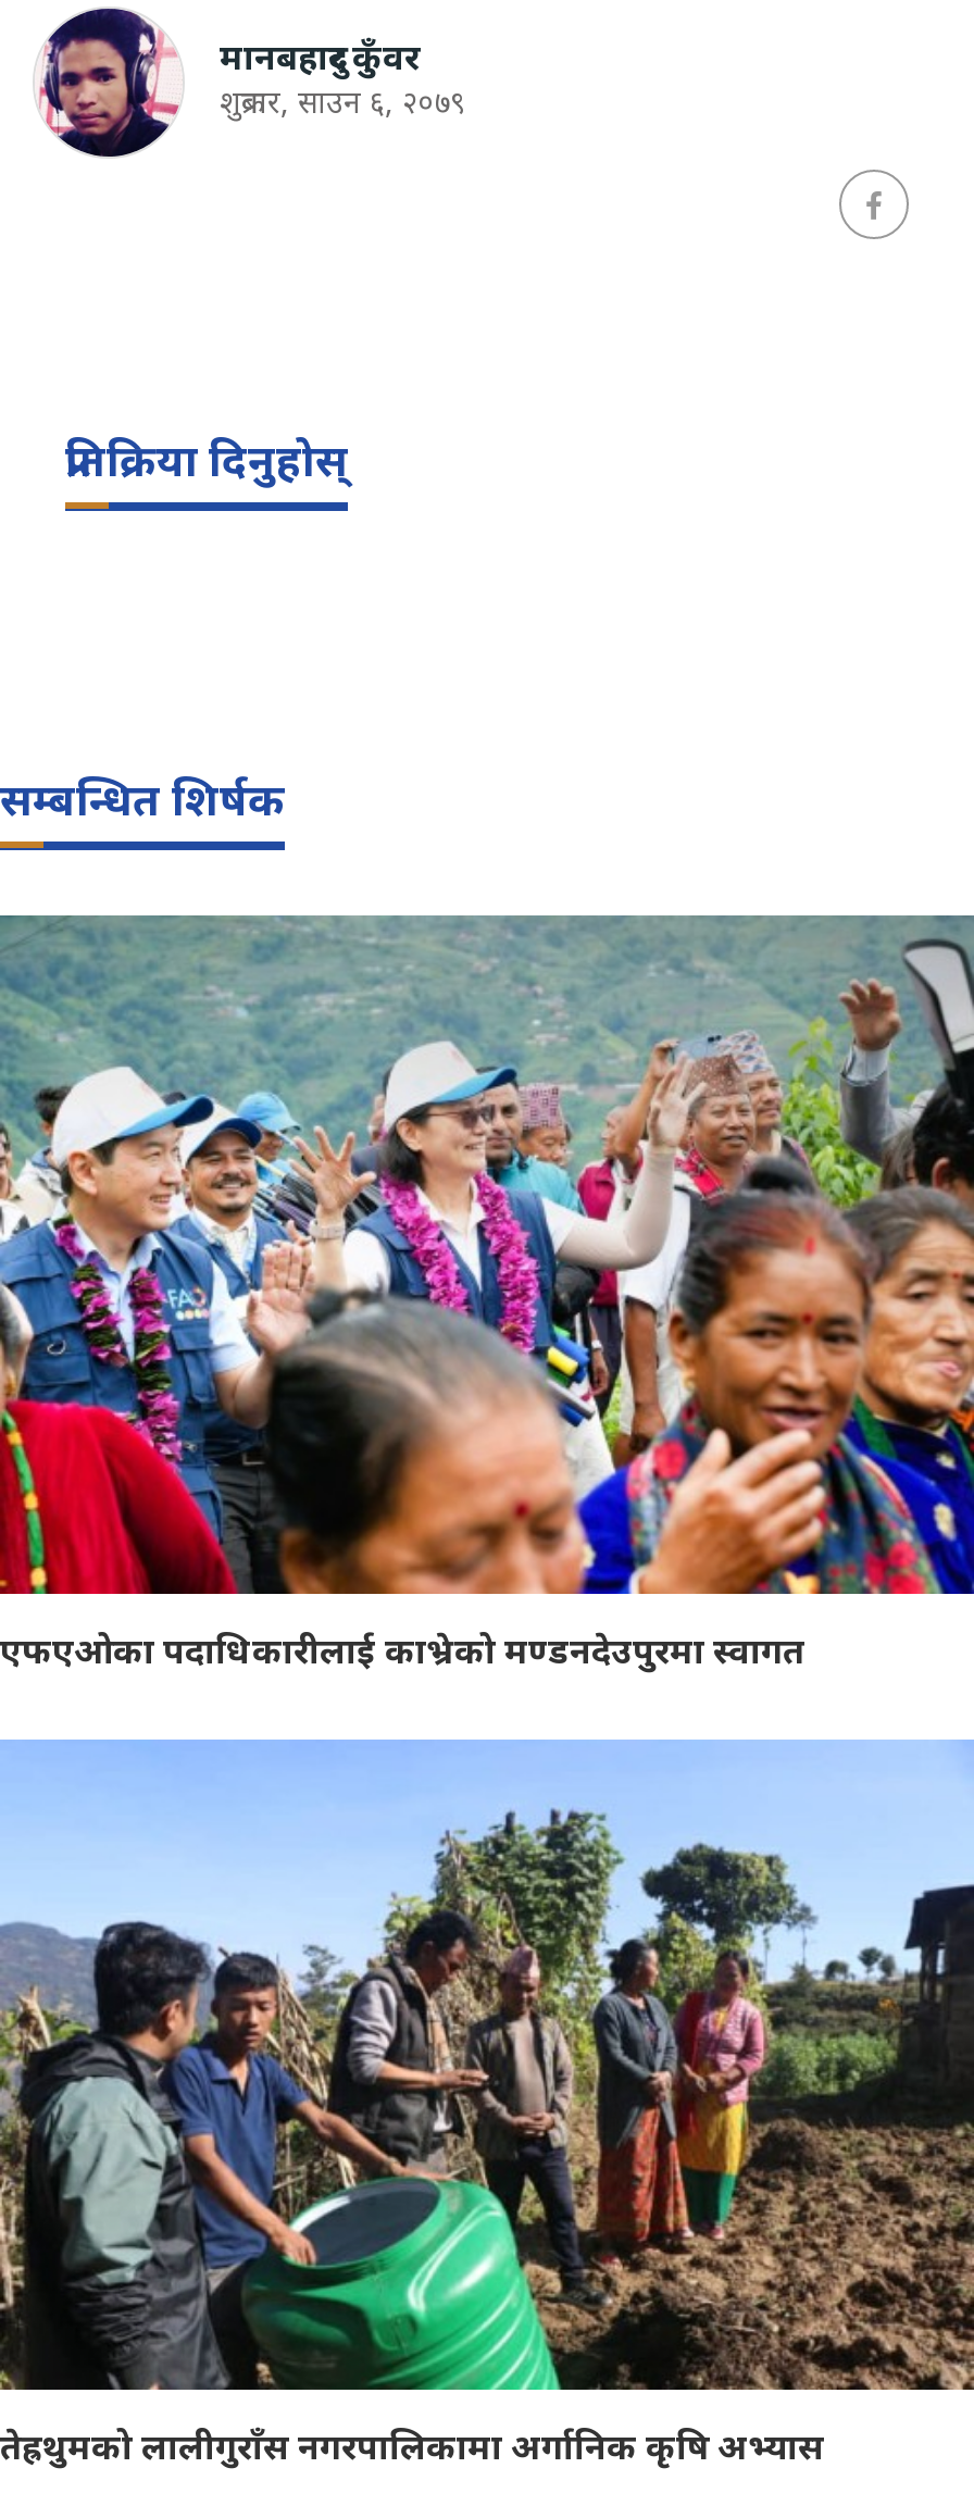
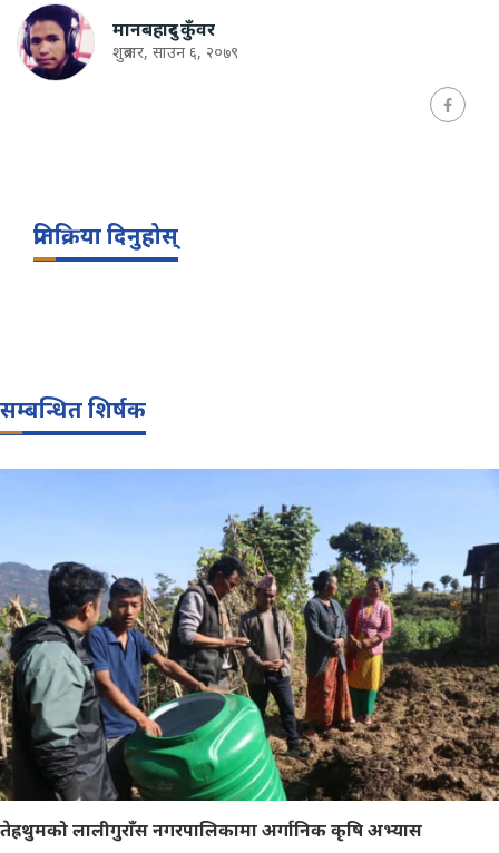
[0,913,967,1675] [image] | एफएओका पदाधिकारीलाई काभ्रेको मण्डनदेउपुरमा स्वागत -> none

